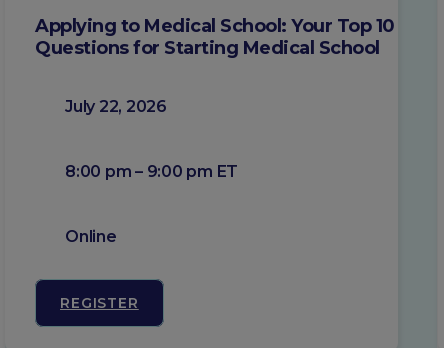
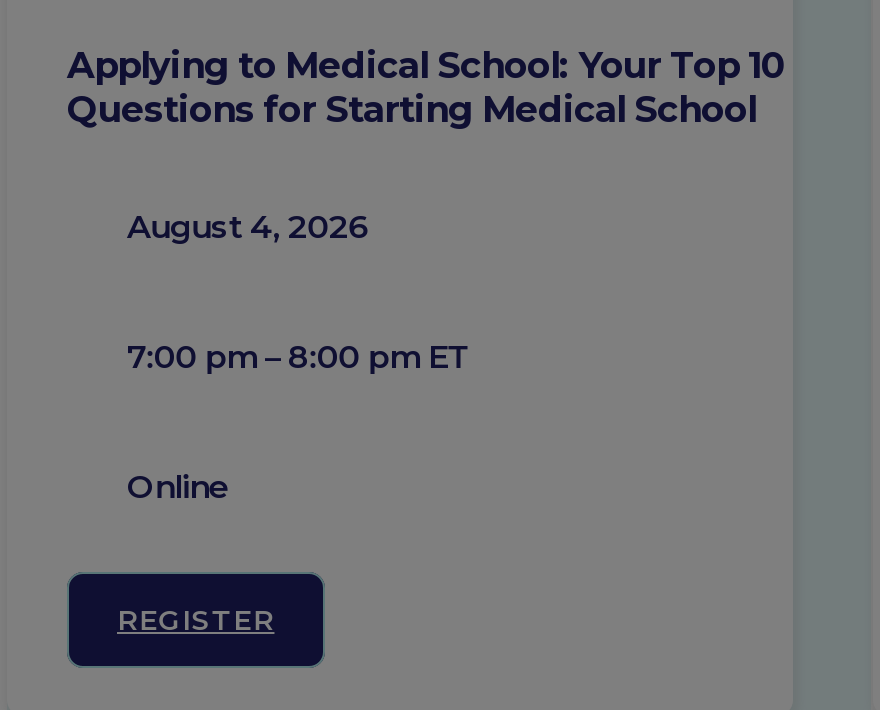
[65,97,167,116] July 22, 2026 -> [127,208,370,246] August 4, 2026
[65,162,238,181] 8:00 pm – 9:00 pm ET -> [127,338,471,376] 7:00 pm – 8:00 pm ET

